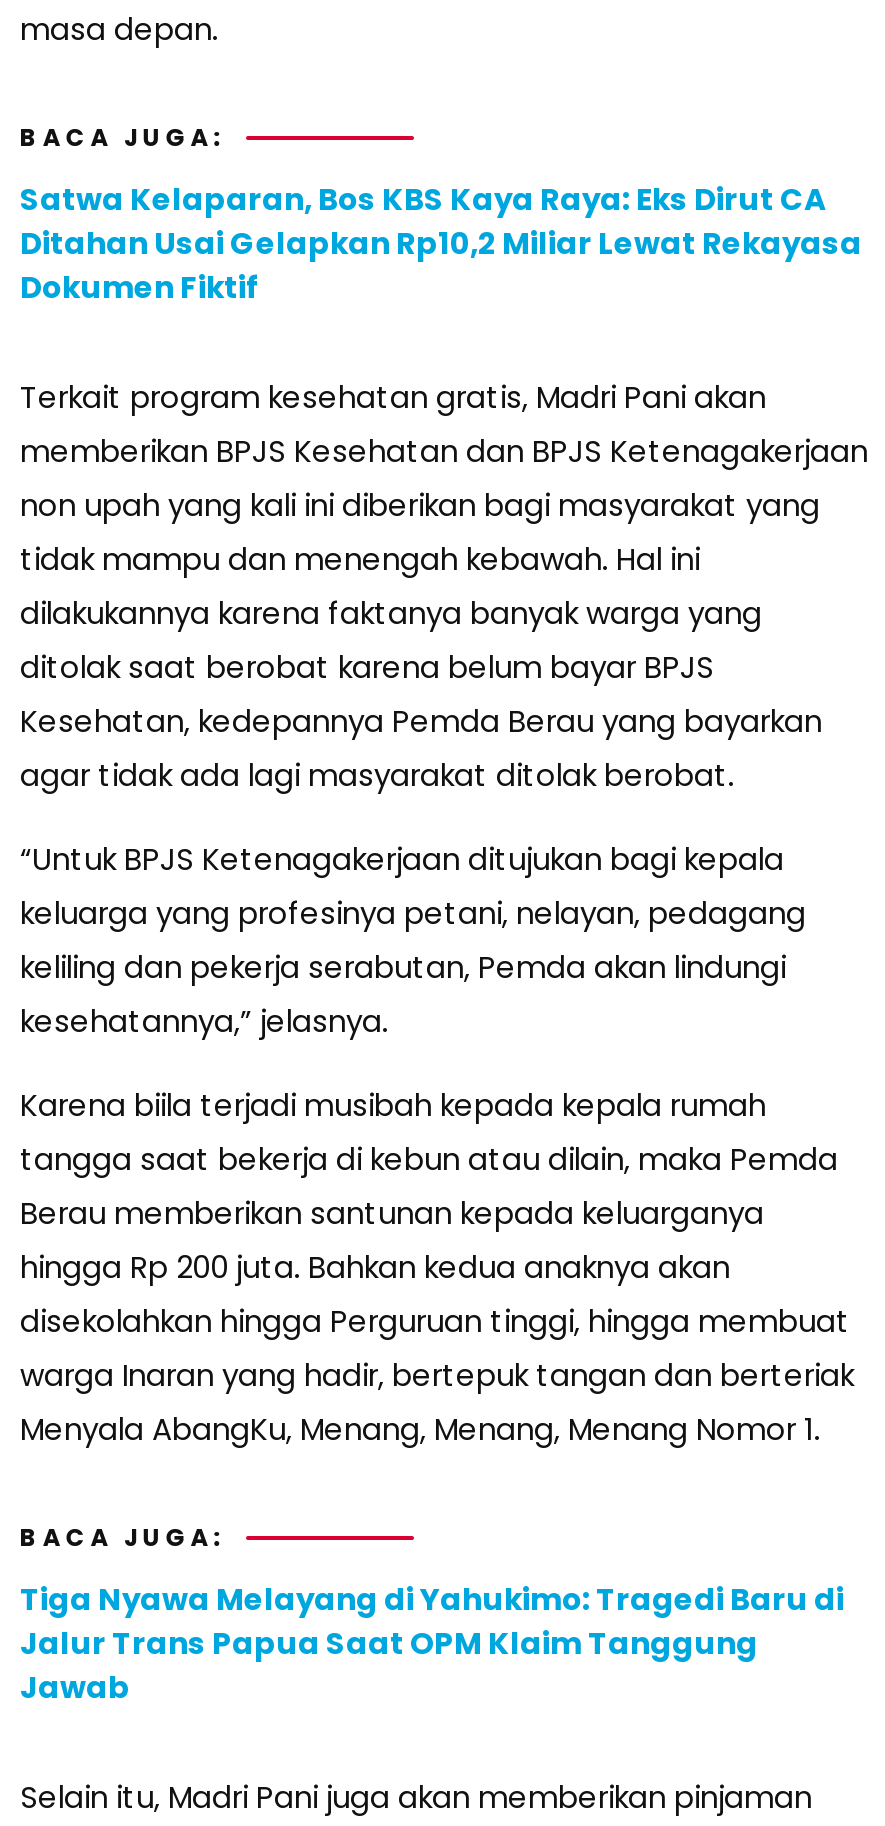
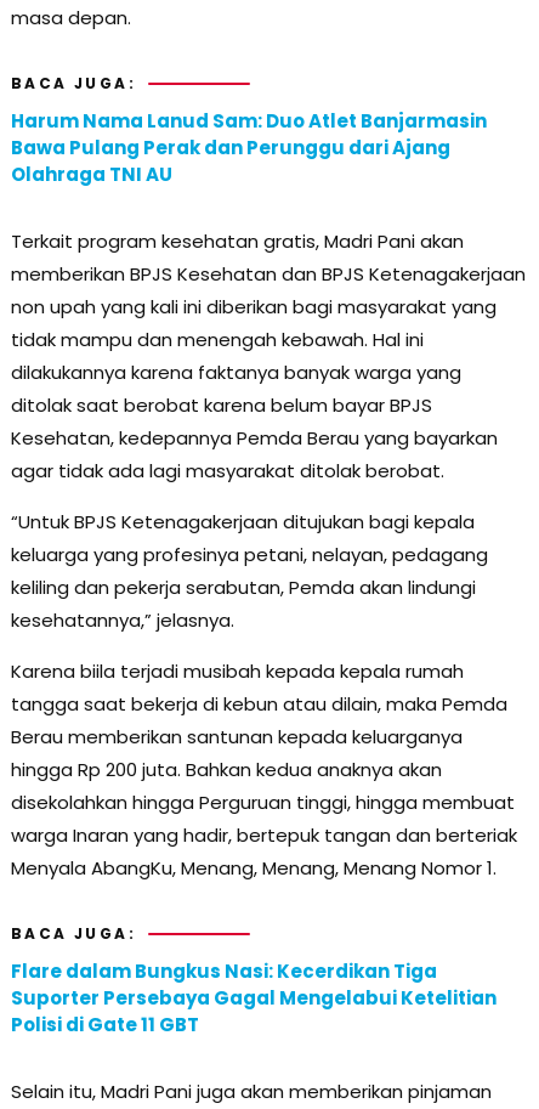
[20,178,862,308] Satwa Kelaparan, Bos KBS Kaya Raya: Eks Dirut CA | Ditahan Usai Gelapkan Rp10,2 Miliar Lewat Rekayasa | Dokumen Fiktif -> [11,108,487,187] Harum Nama Lanud Sam: Duo Atlet Banjarmasin | Bawa Pulang Perak dan Perunggu dari Ajang | Olahraga TNI AU
[20,1578,844,1708] Tiga Nyawa Melayang di Yahukimo: Tragedi Baru di | Jalur Trans Papua Saat OPM Klaim Tanggung | Jawab -> [11,959,497,1037] Flare dalam Bungkus Nasi: Kecerdikan Tiga | Suporter Persebaya Gagal Mengelabui Ketelitian | Polisi di Gate 11 GBT

